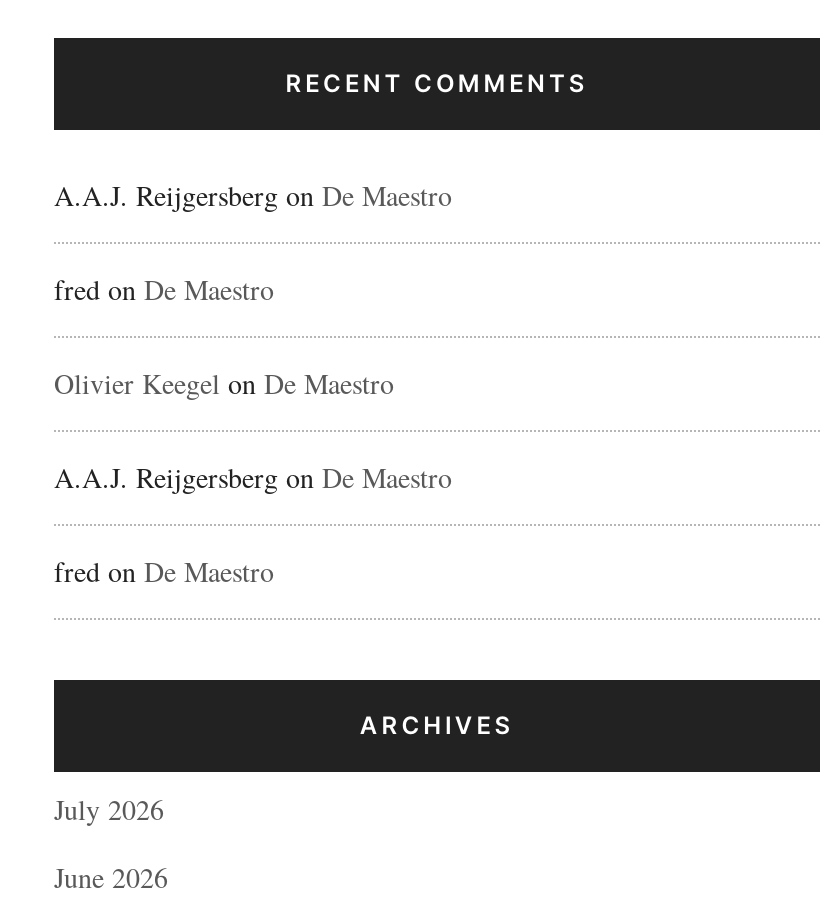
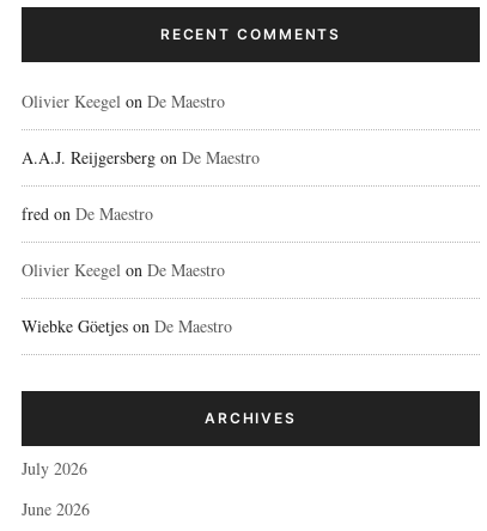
[54,176,452,308] A.A.J. Reijgersberg on De Maestro | fred on De Maestro -> none
moved [54,364,452,590] -> [22,90,260,225]: Olivier Keegel on De Maestro | A.A.J. Reijgersberg on De Maestro | fred on De Maestro
none -> [22,258,232,337] Olivier Keegel on De Maestro | Wiebke Göetjes on De Maestro

